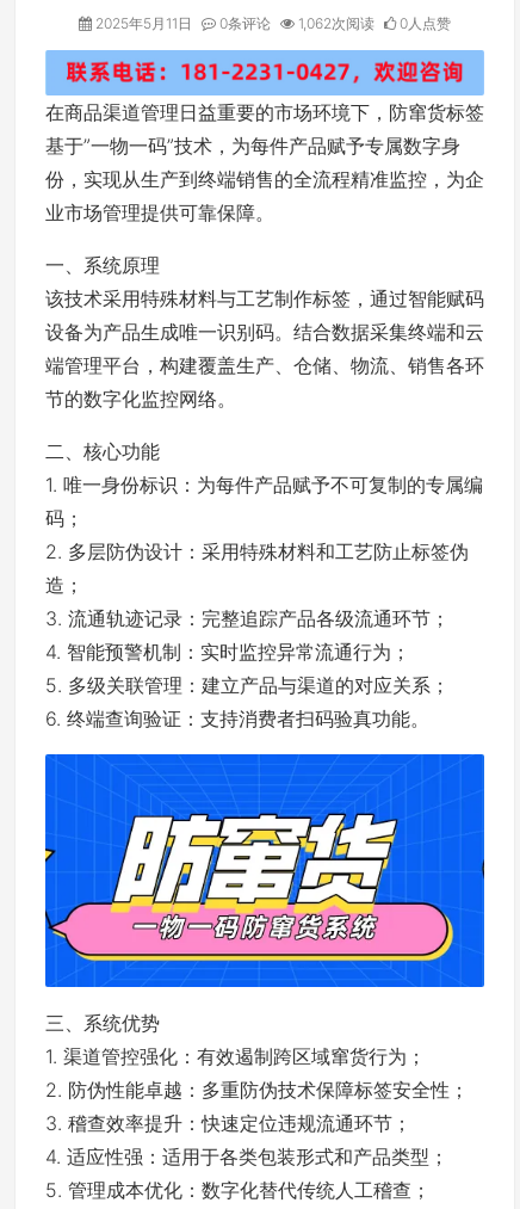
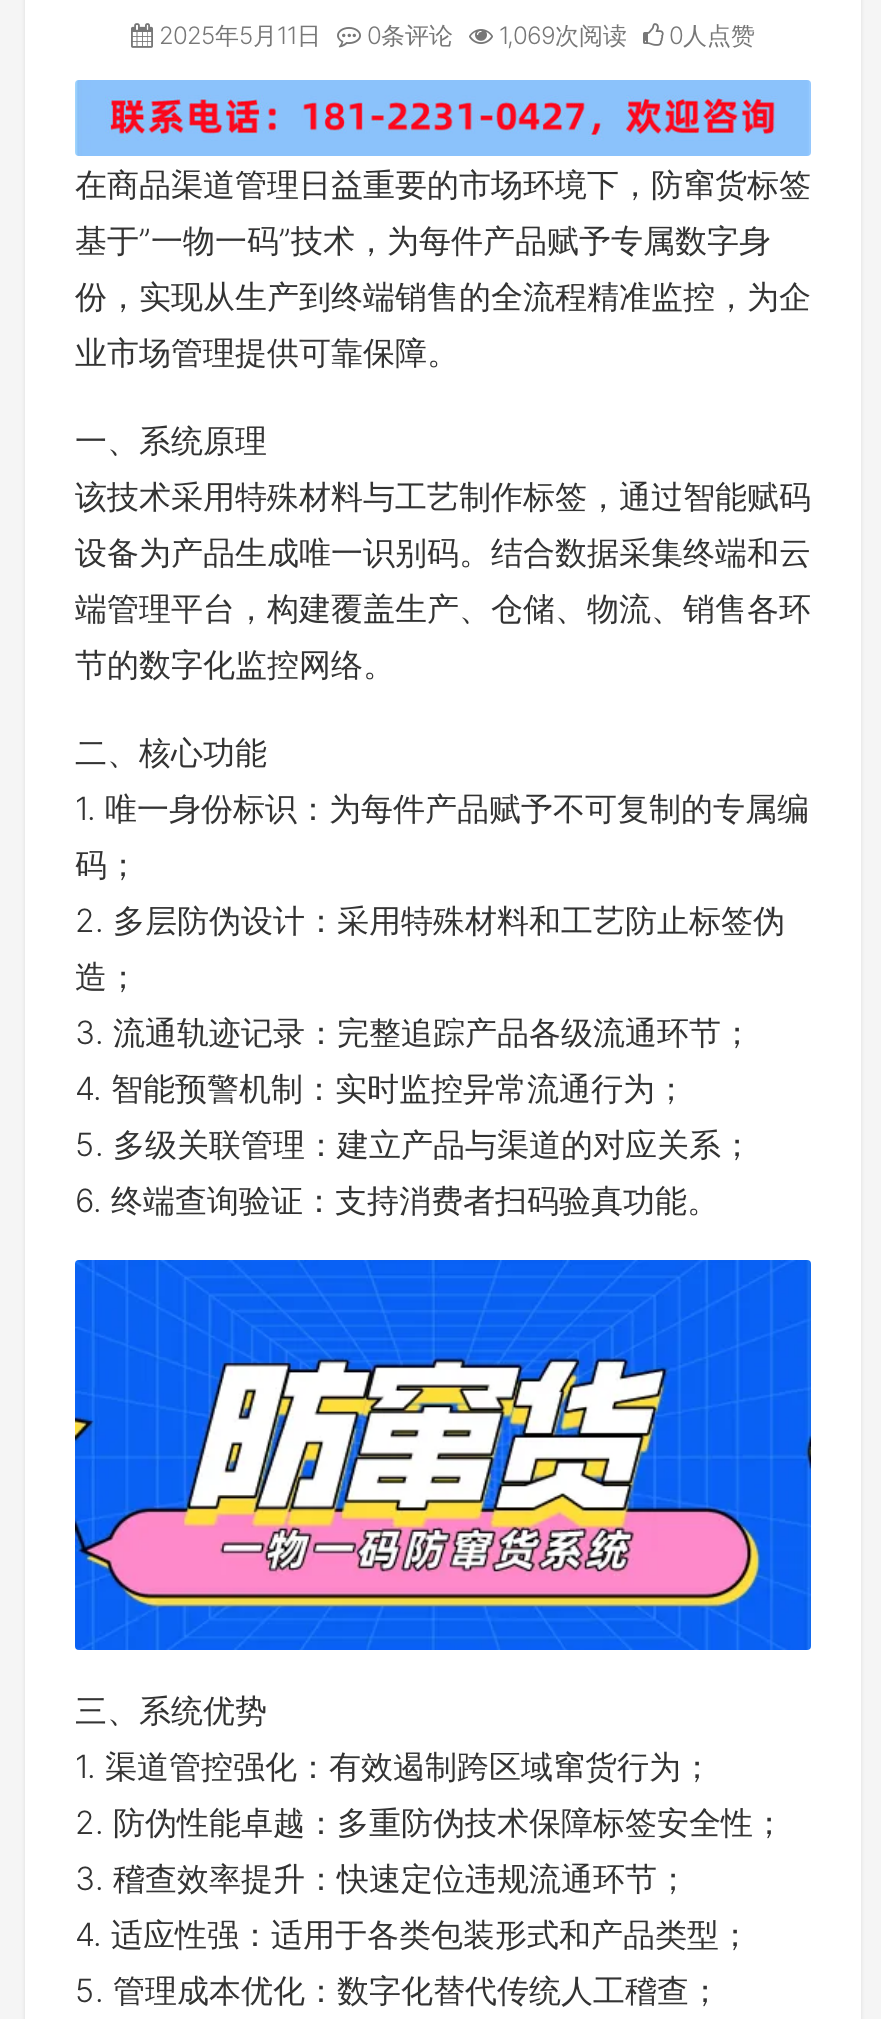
[295,14,378,32] 1,062次阅读 -> [493,20,633,50] 1,069次阅读

